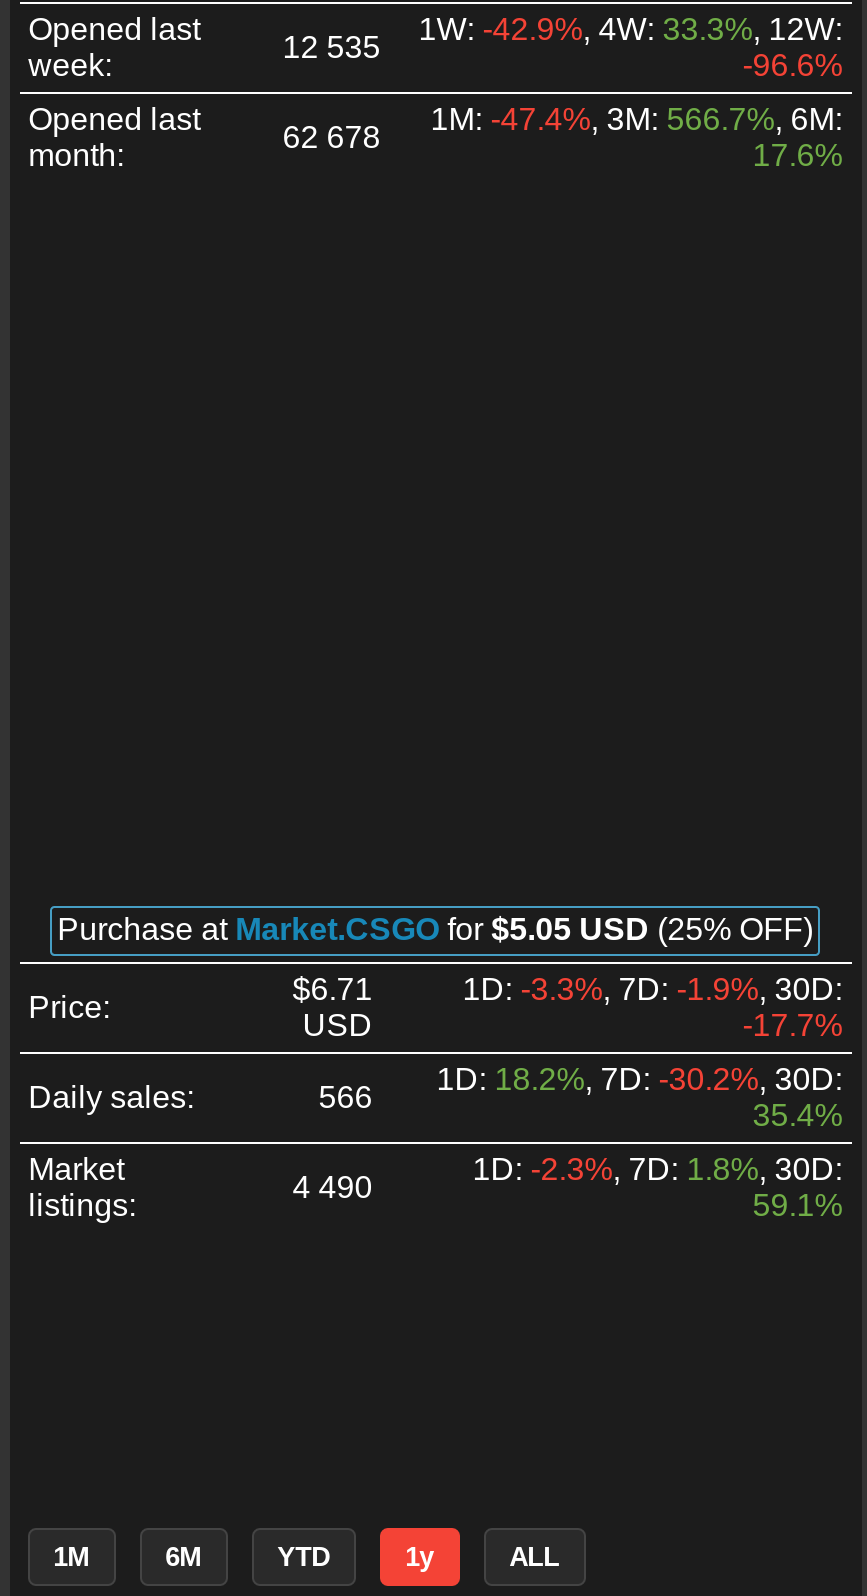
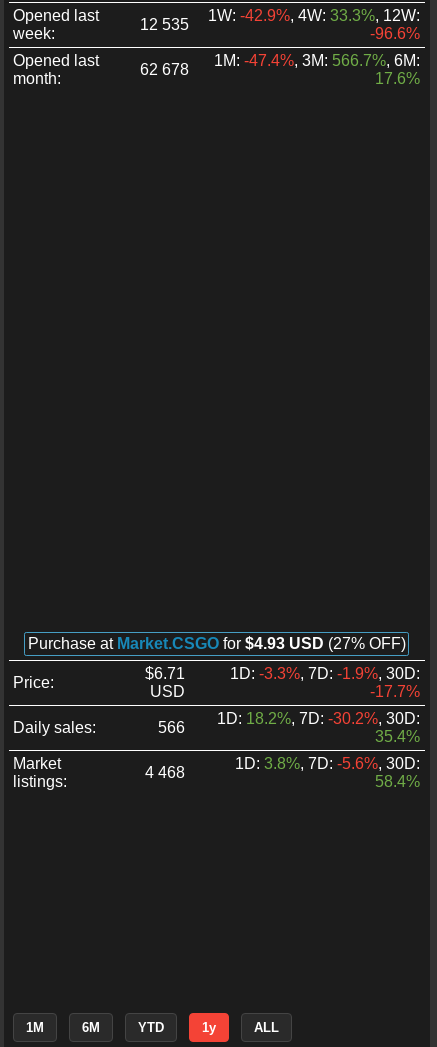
[57,913,813,947] Purchase at Market.CSGO for $5.05 USD (25% OFF) -> [28,635,406,652] Purchase at Market.CSGO for $4.93 USD (27% OFF)
[472,1153,842,1187] 1D: -2.3%, 7D: 1.8%, 30D: -> [235,755,420,772] 1D: 3.8%, 7D: -5.6%, 30D:
[292,1171,372,1205] 4 490 -> [145,764,185,781] 4 468
[752,1189,842,1223] 59.1% -> [375,773,420,790] 58.4%

